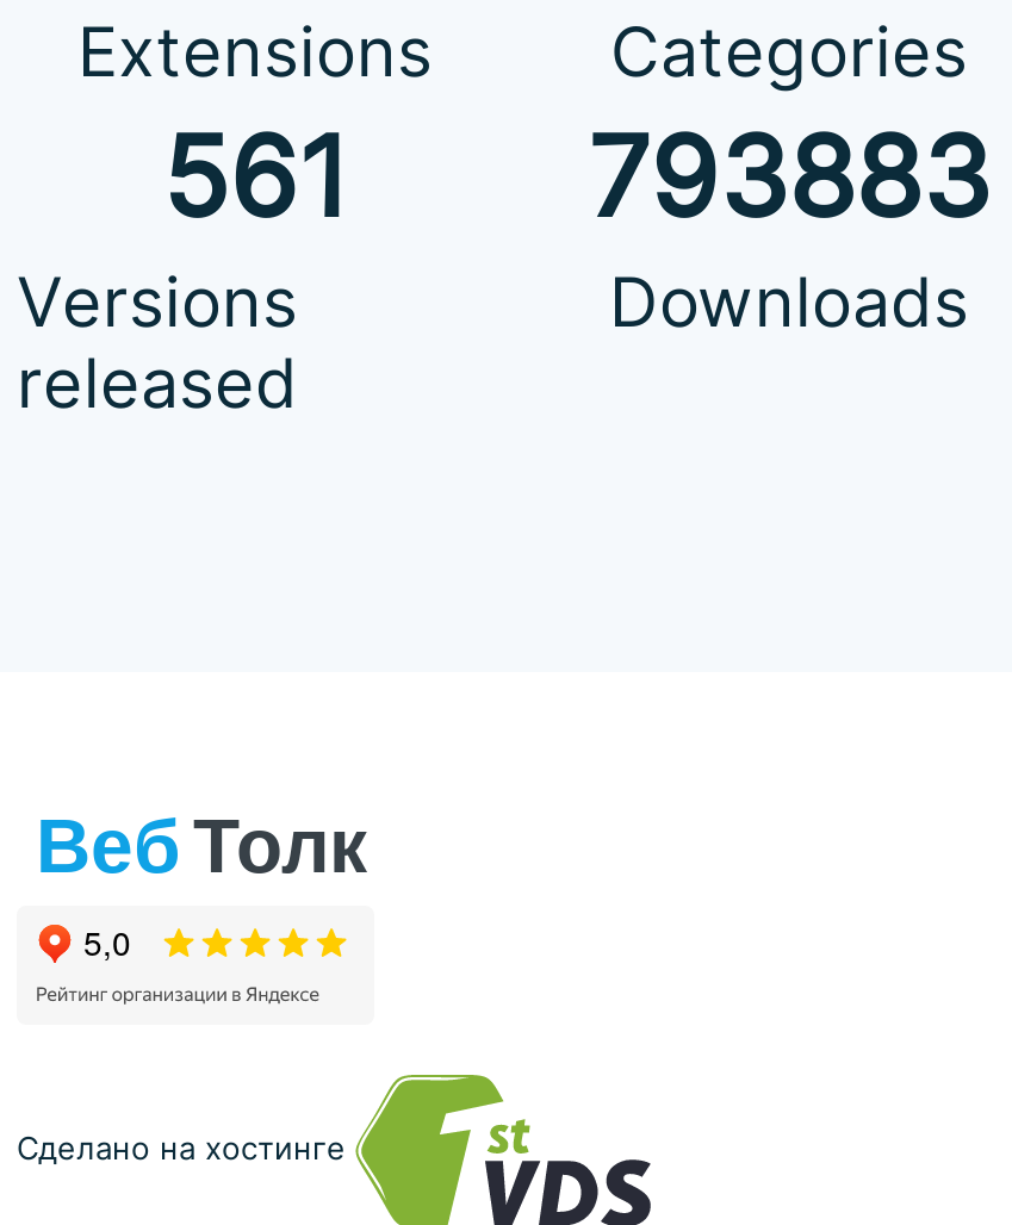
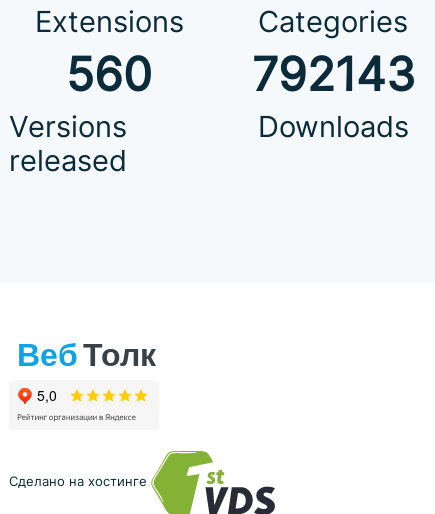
[162,109,348,242] 561 -> [66,46,152,102] 560
[588,109,991,242] 793883 -> [251,46,414,102] 792143

